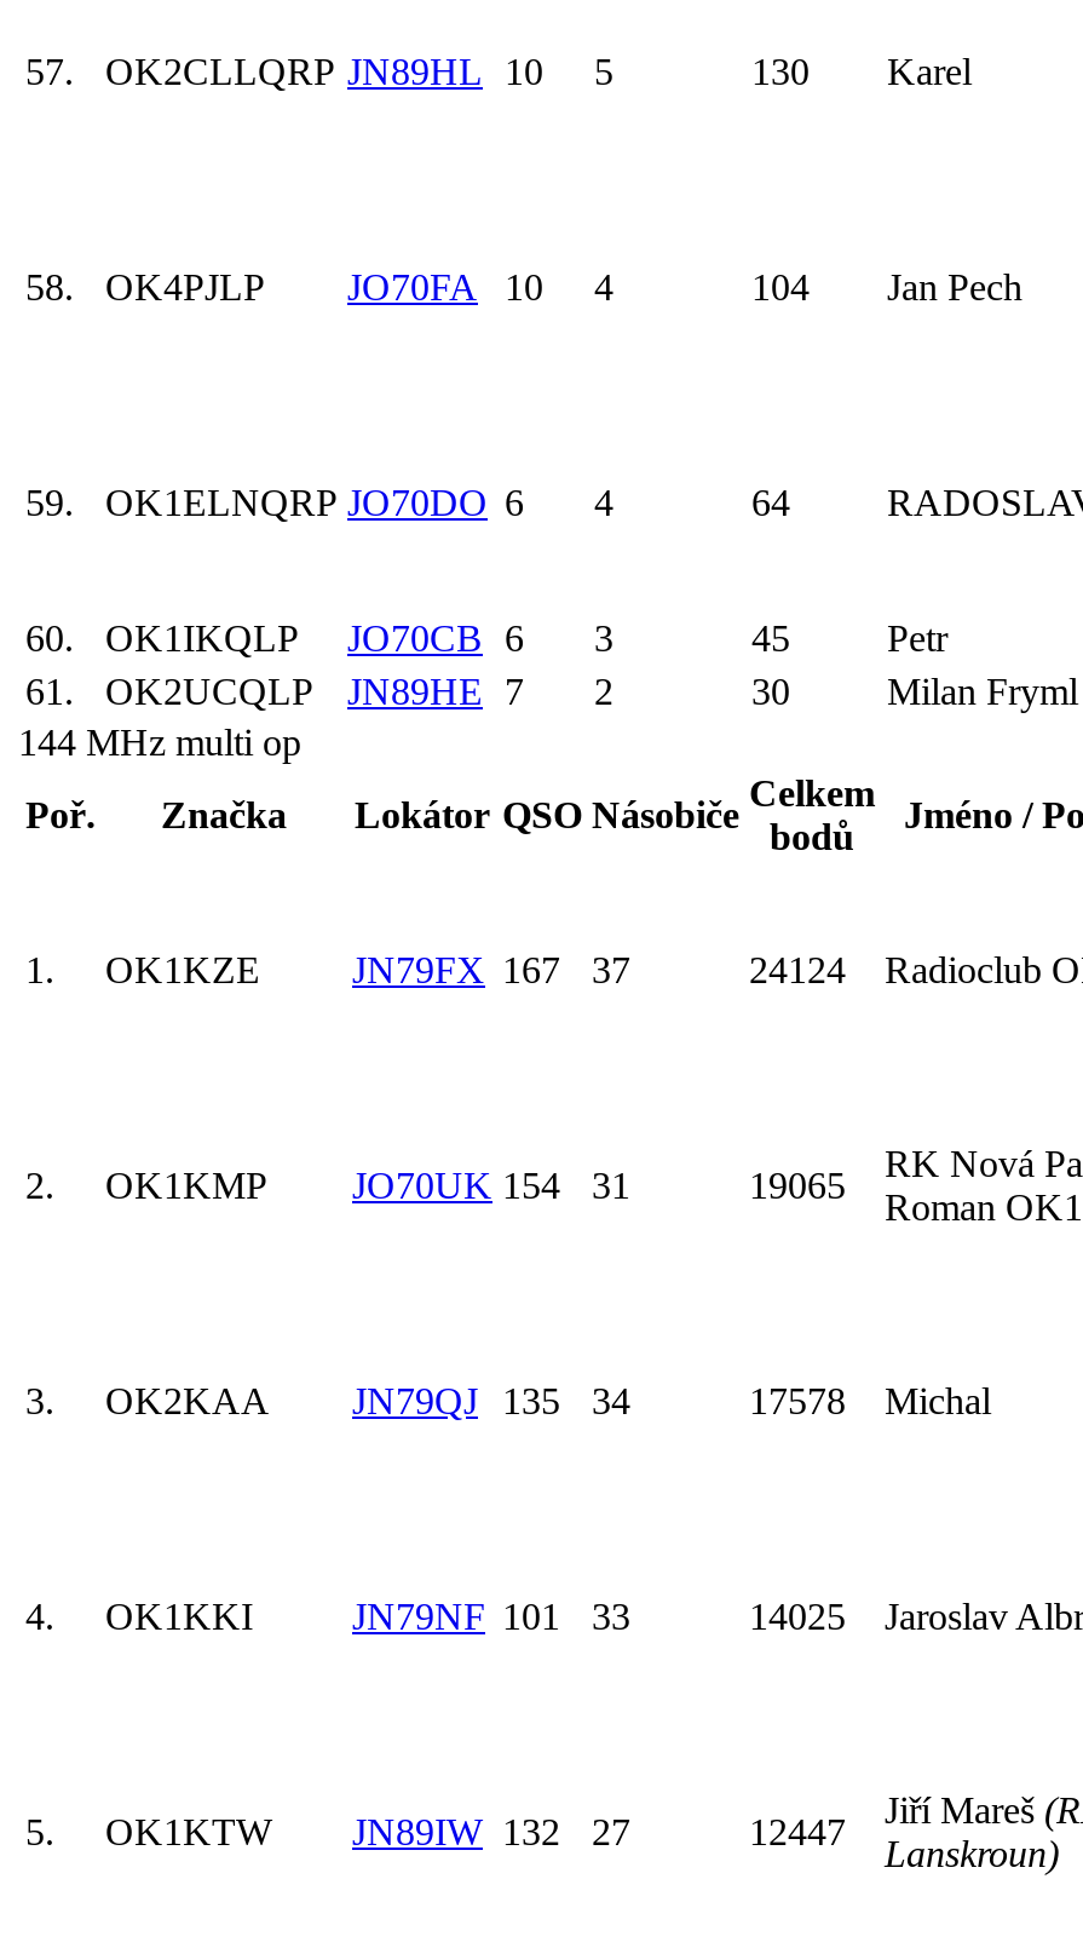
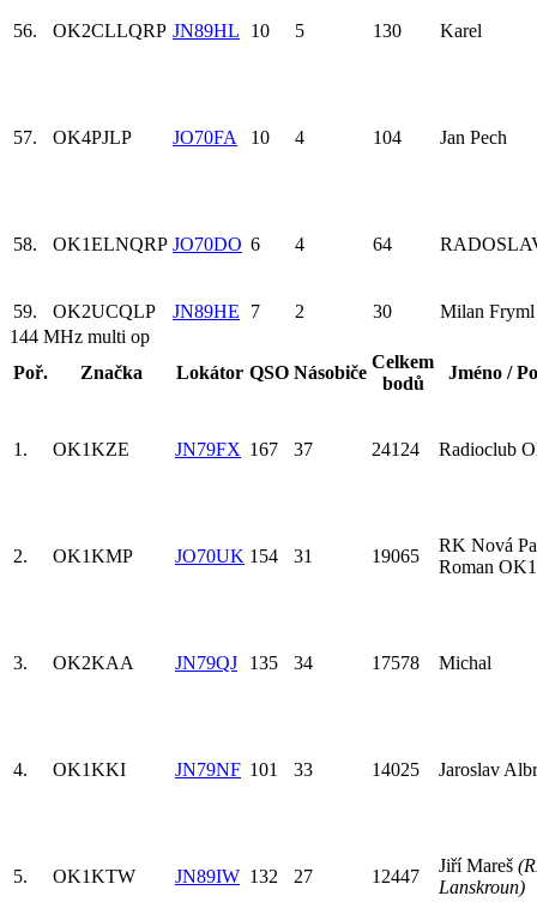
[25,50,613,91] 57. OK2CLL QRP JN89HL 10 5 -> [13,20,304,40] 56. OK2CLL QRP JN89HL 10 5
[25,266,265,307] 58. OK4PJLP -> [13,127,132,147] 57. OK4PJLP
[25,481,613,522] 59. OK1ELNQRP JO70DO 6 4 -> [13,234,304,254] 58. OK1ELNQRP JO70DO 6 4
[25,617,947,711] 60. | OK1IKQLP | JO70CB 6 | 3 | 45 | Petr | 61. -> [13,301,37,321] 59.

